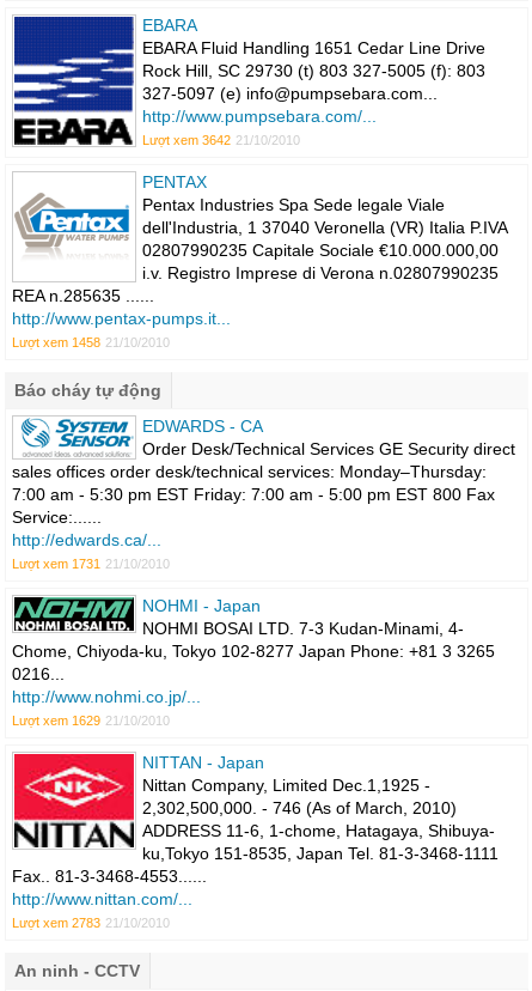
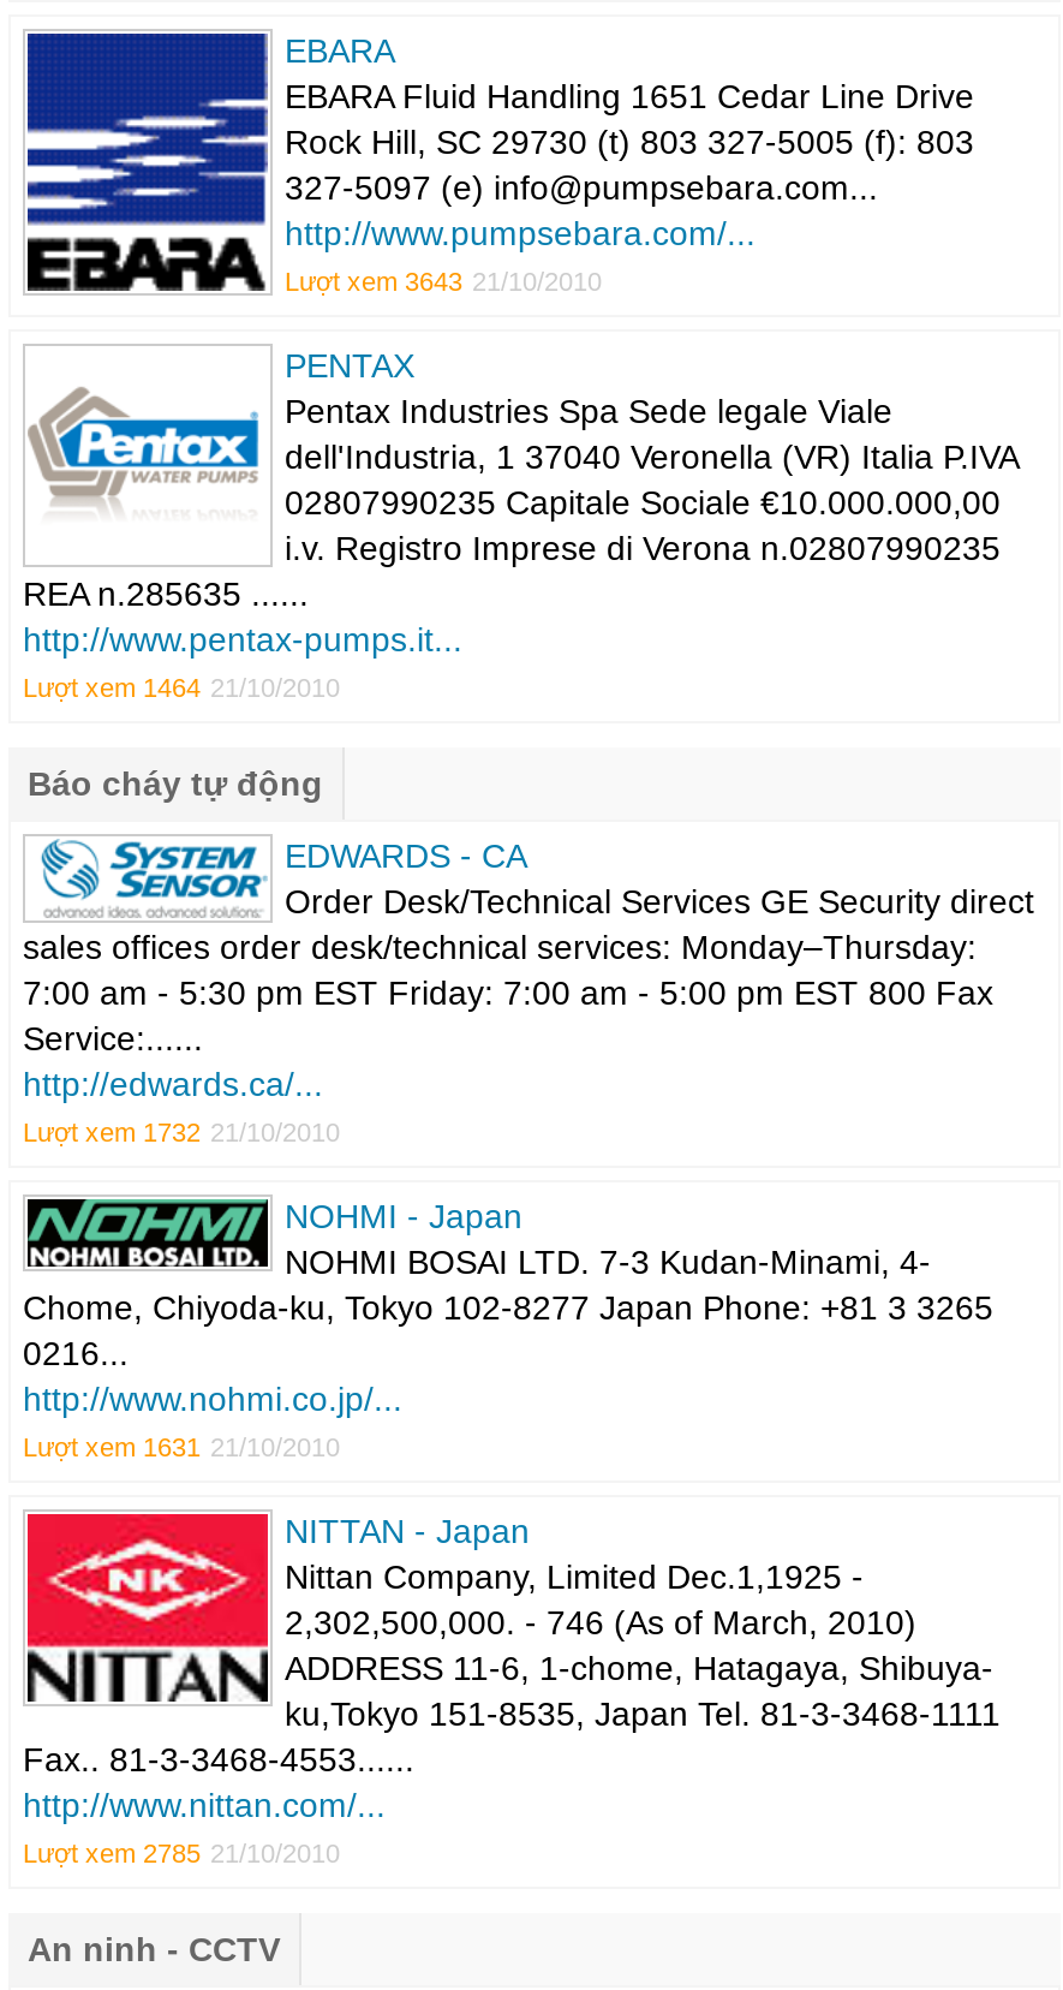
[142,133,300,147] Lượt xem 3642 21/10/2010 -> [285,267,602,296] Lượt xem 3643 21/10/2010
[12,335,170,349] Lượt xem 1458 21/10/2010 -> [23,673,340,702] Lượt xem 1464 21/10/2010
[12,557,170,571] Lượt xem 1731 21/10/2010 -> [23,1118,340,1146] Lượt xem 1732 21/10/2010
[12,713,170,728] Lượt xem 1629 21/10/2010 -> [23,1432,340,1461] Lượt xem 1631 21/10/2010
[12,916,170,930] Lượt xem 2783 21/10/2010 -> [23,1839,340,1867] Lượt xem 2785 21/10/2010

